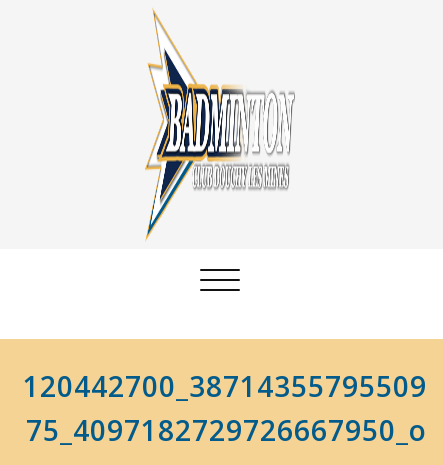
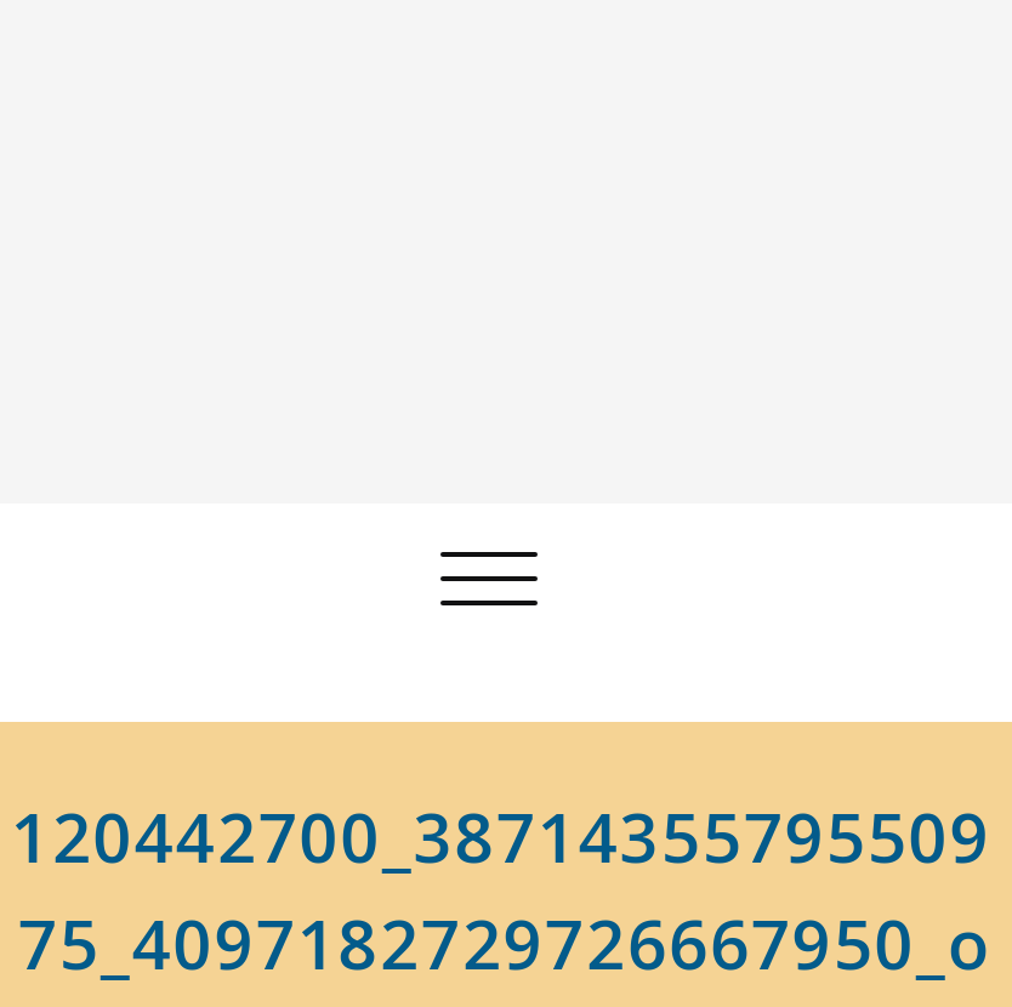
[144,9,296,240] [image] -> none

